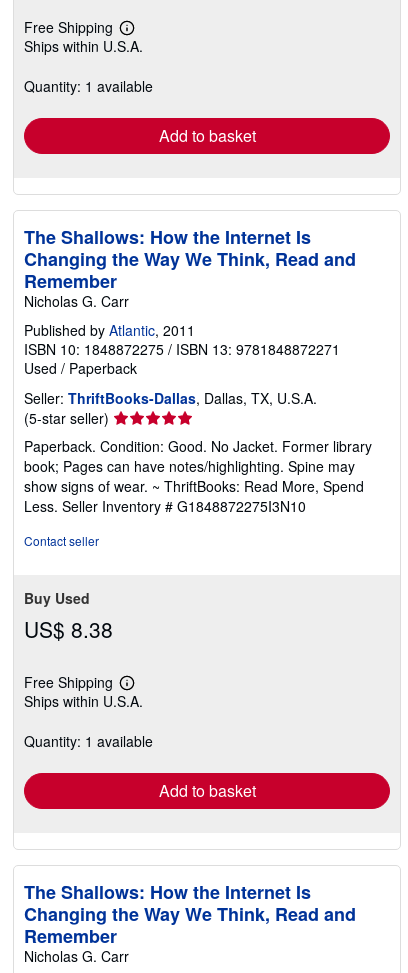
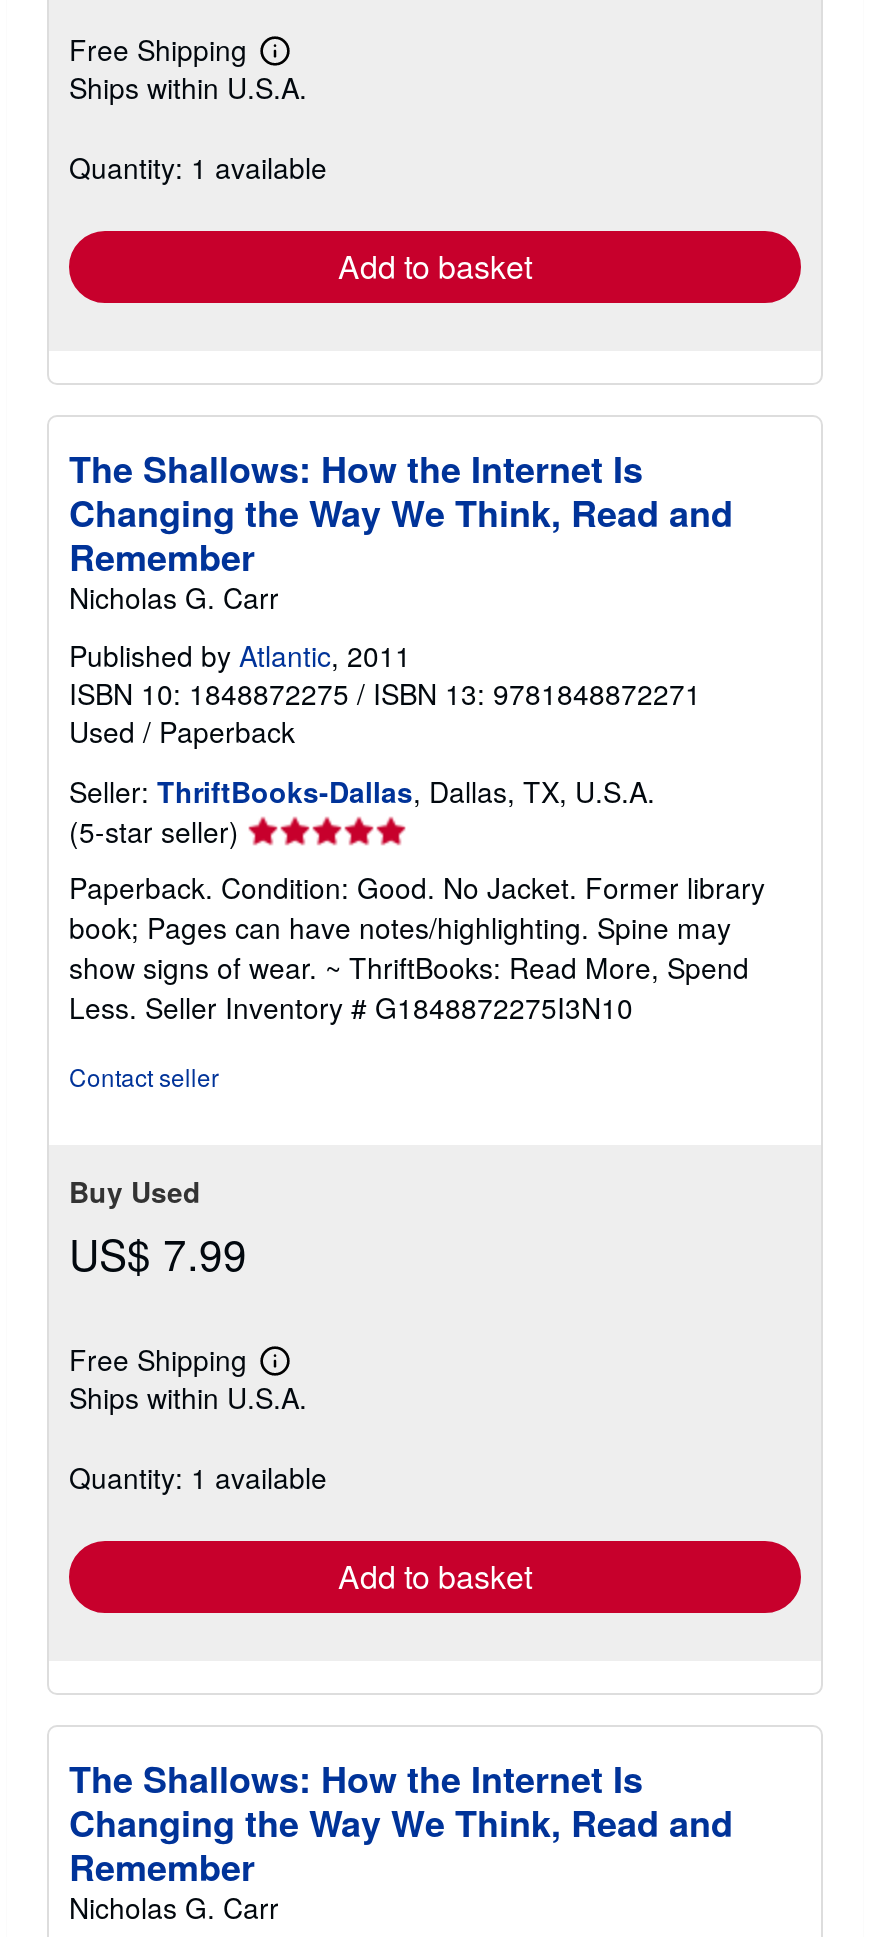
[24,614,113,644] US$ 8.38 -> [69,1224,247,1284] US$ 7.99

